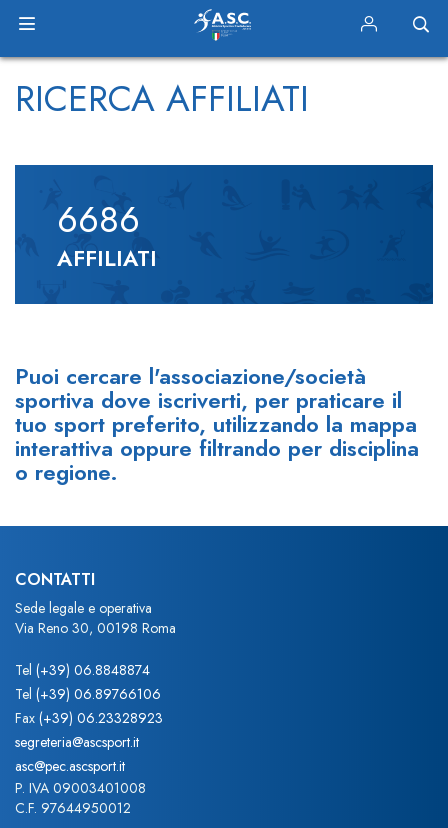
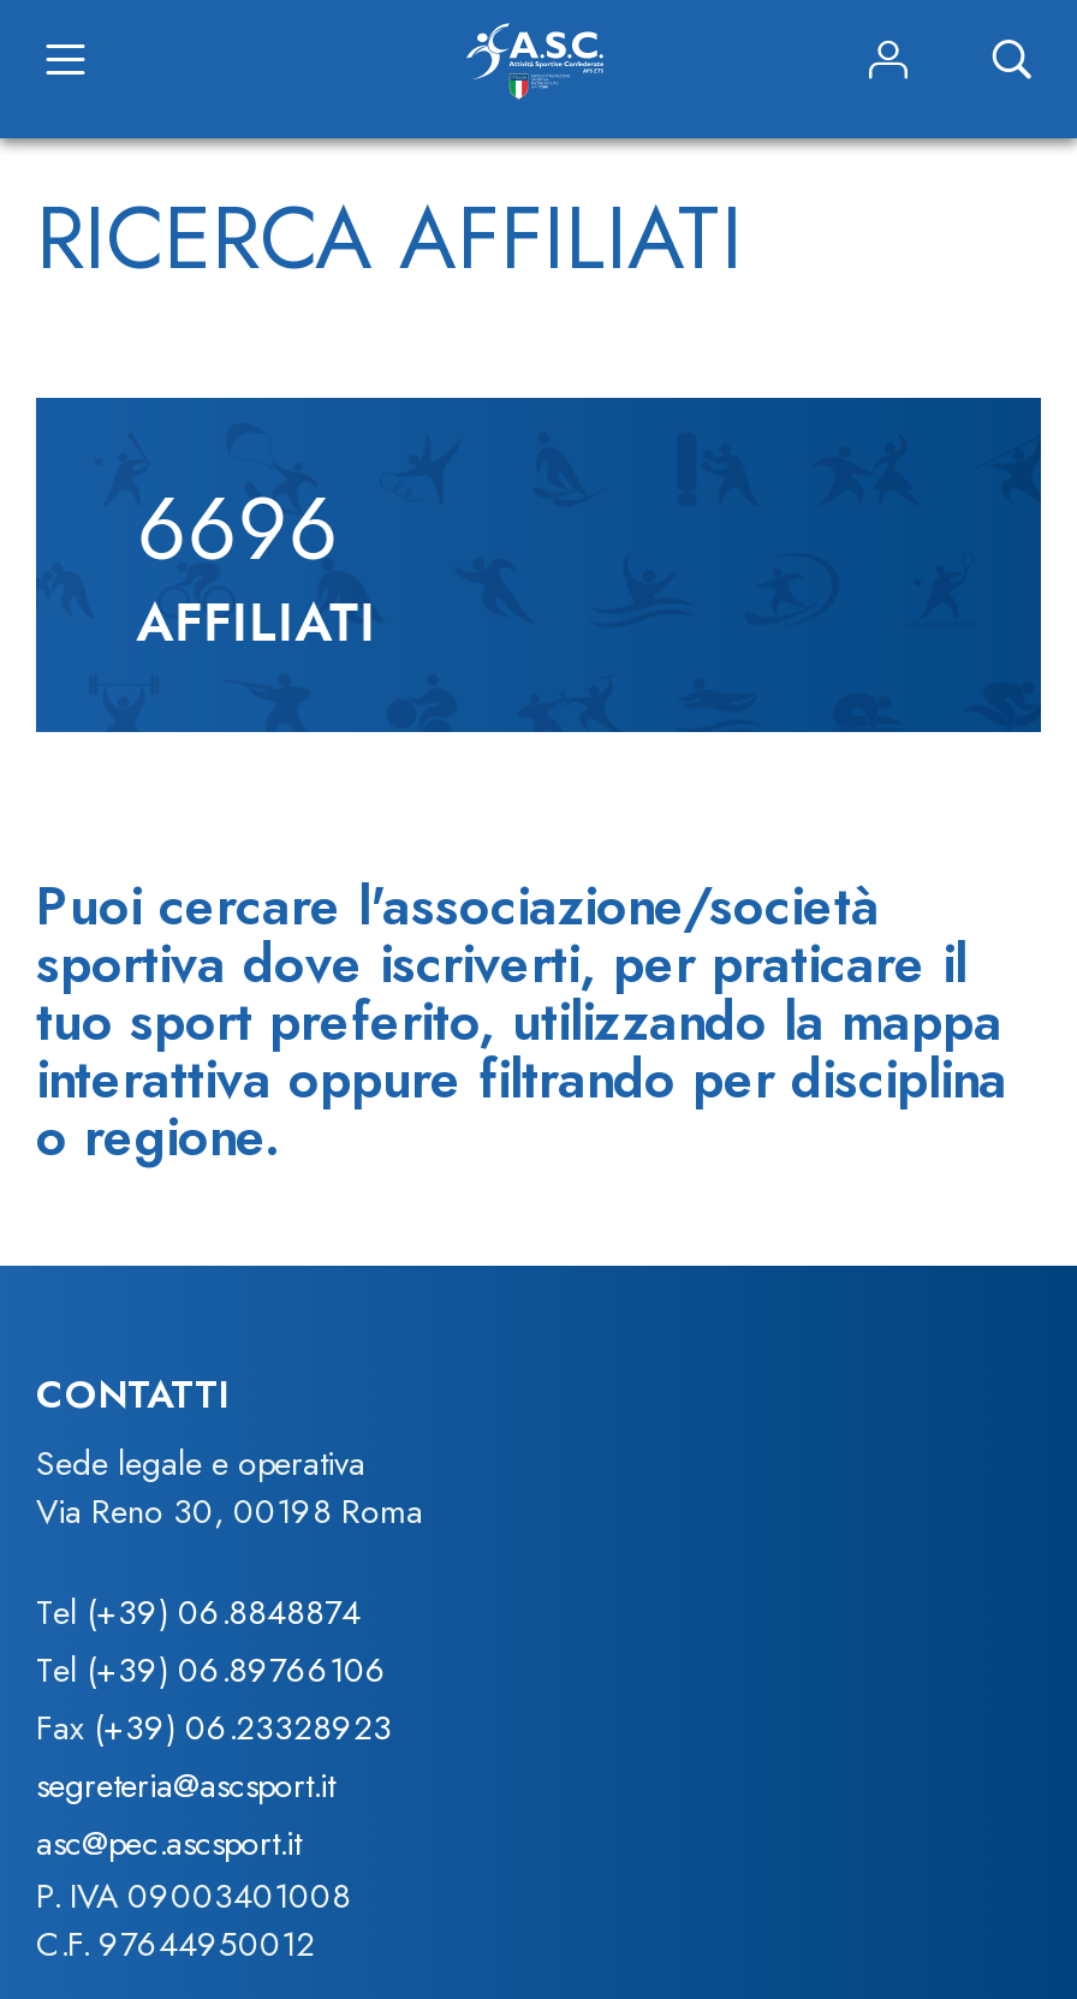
[57,193,140,246] 6686 -> [137,466,338,594] 6696

